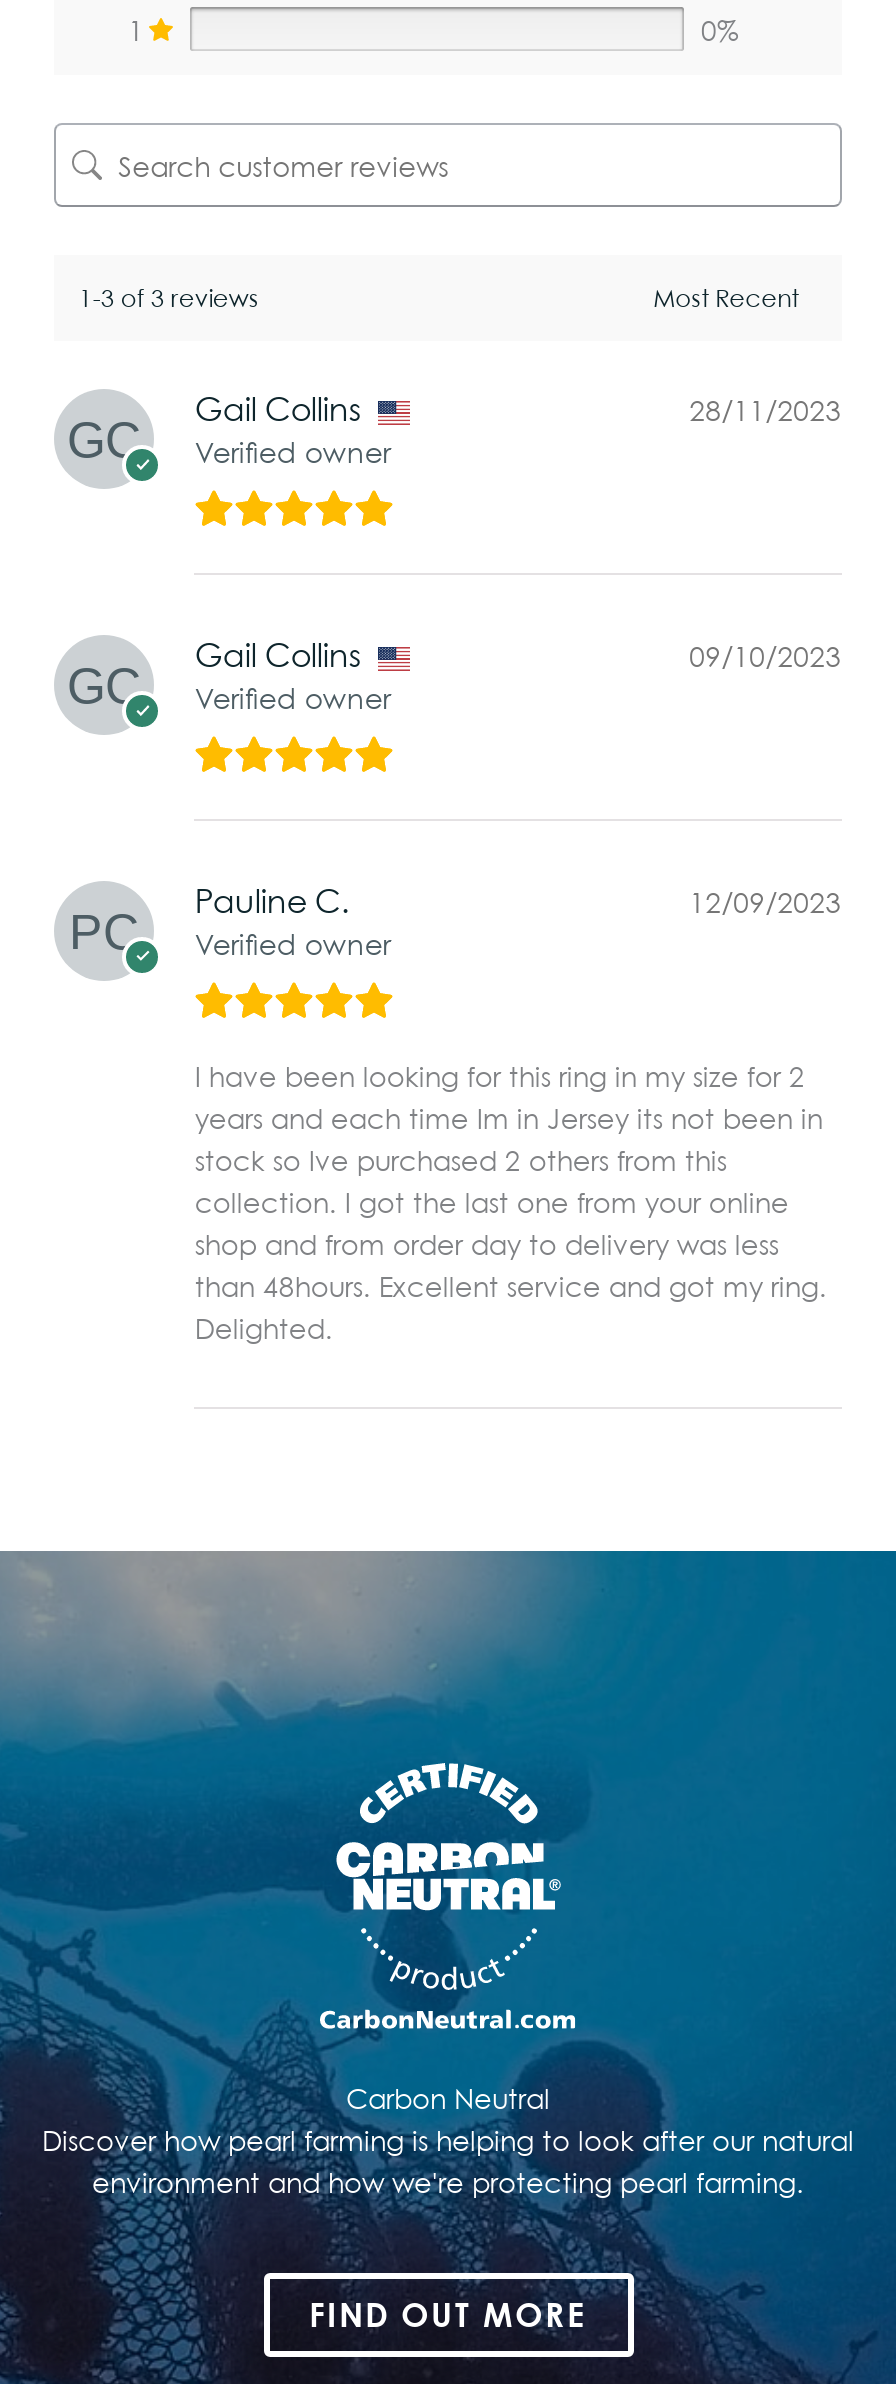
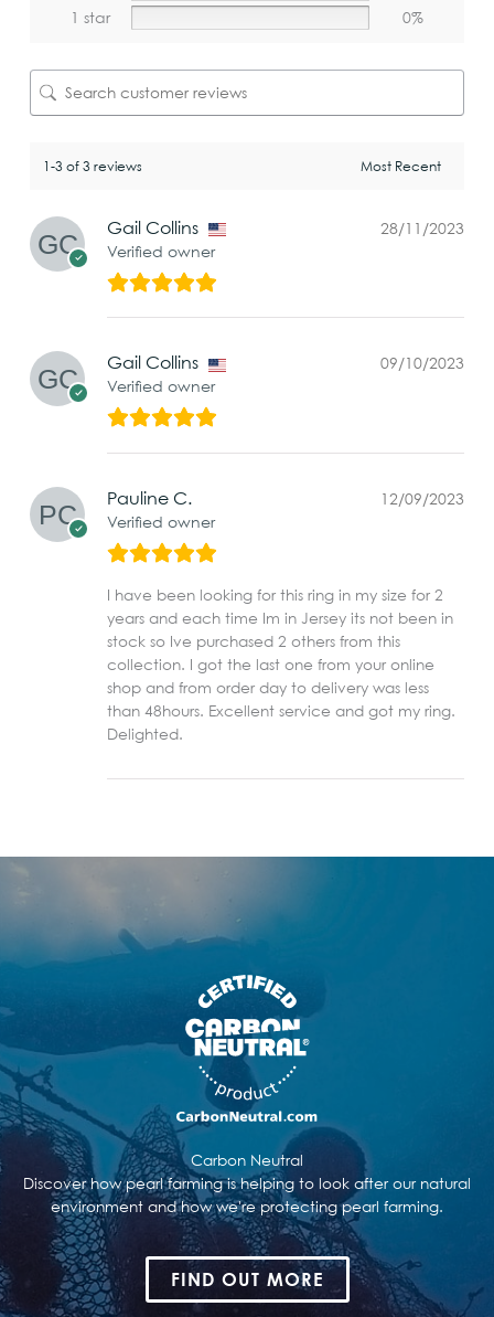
[128,12,144,46] 1 -> [71,7,110,26] 1 star

